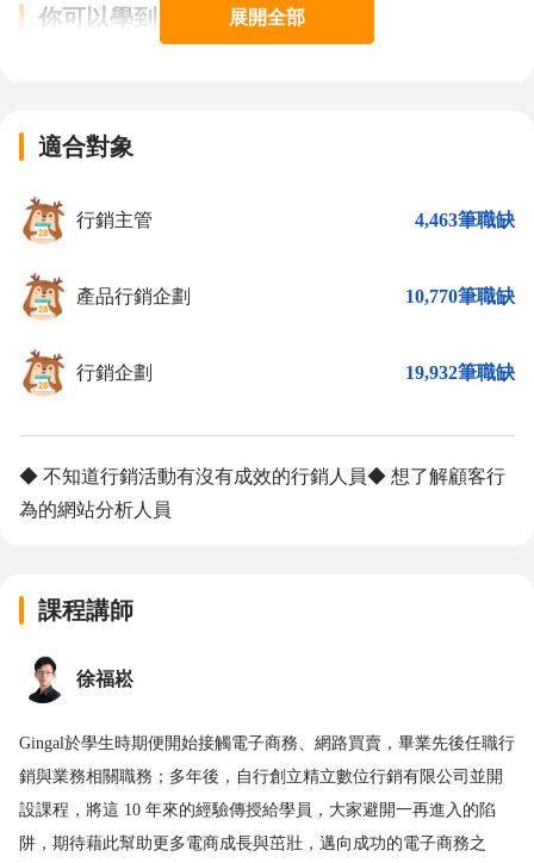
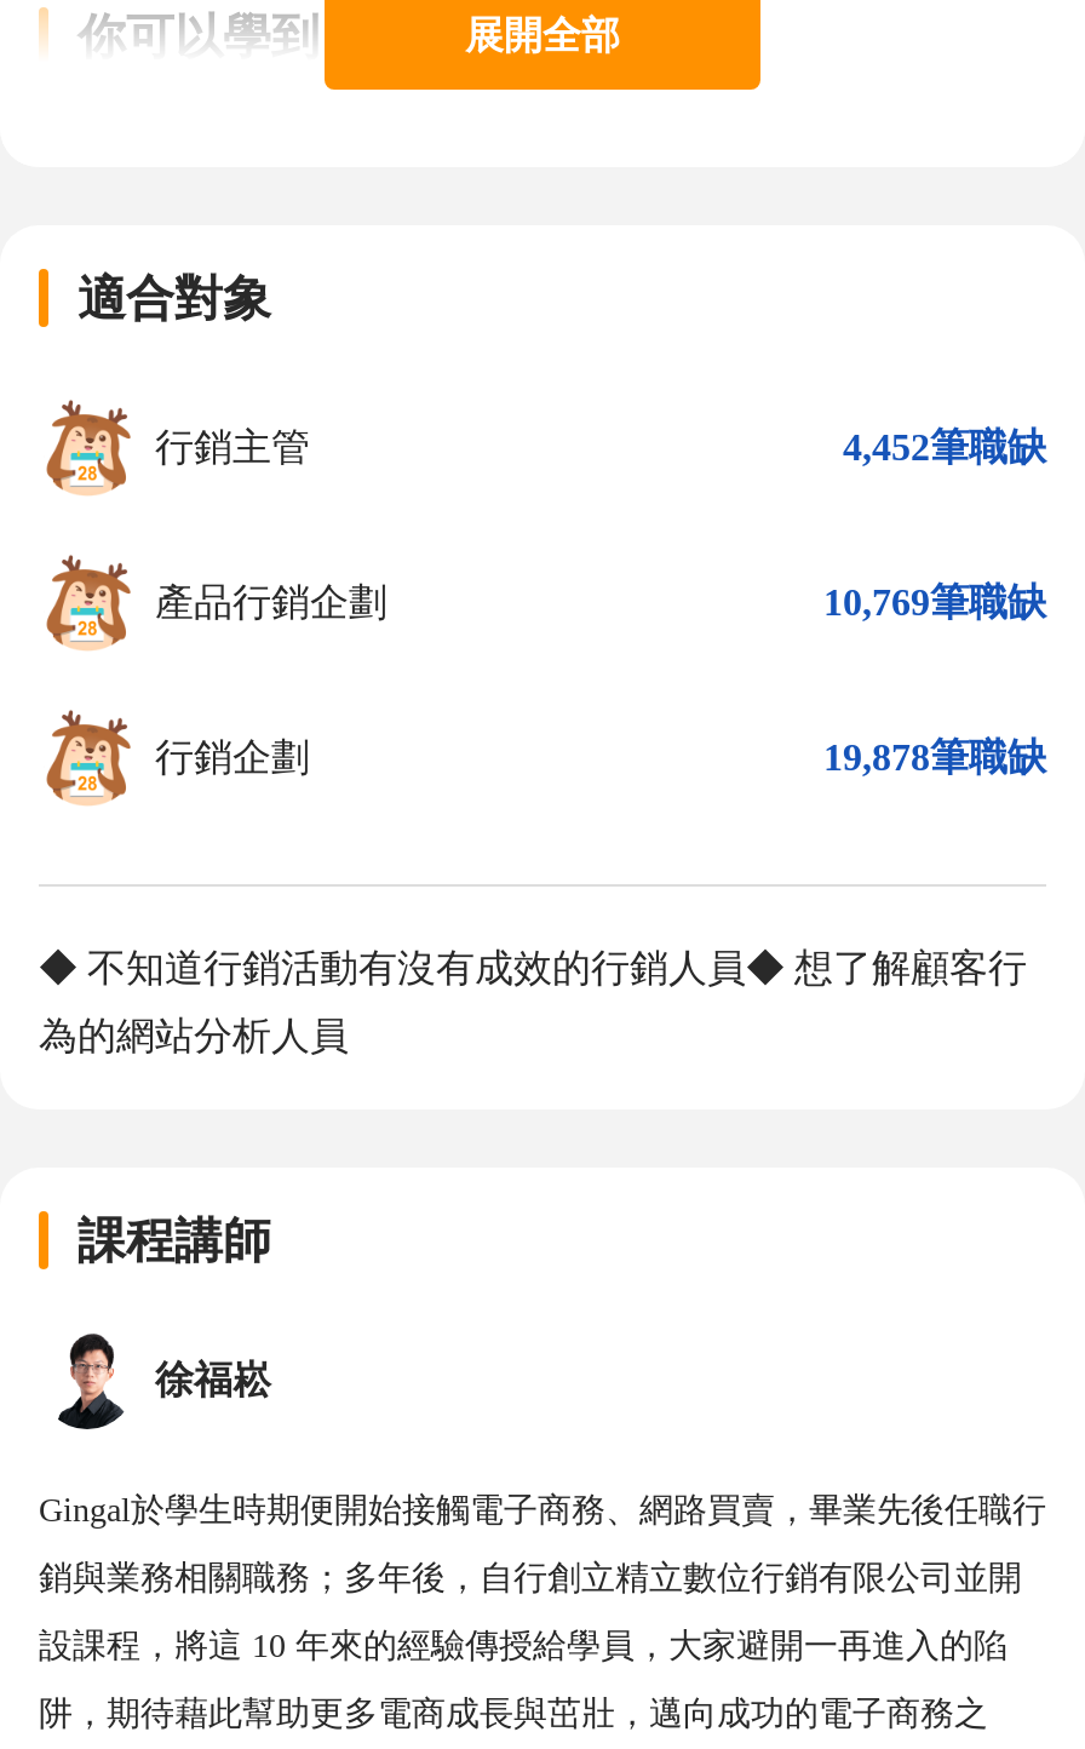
[415,210,515,230] 4,463筆職缺 -> [843,426,1046,468] 4,452筆職缺
[405,286,515,306] 10,770筆職缺 -> [823,581,1046,623] 10,769筆職缺
[405,362,515,383] 19,932筆職缺 -> [823,736,1046,778] 19,878筆職缺

